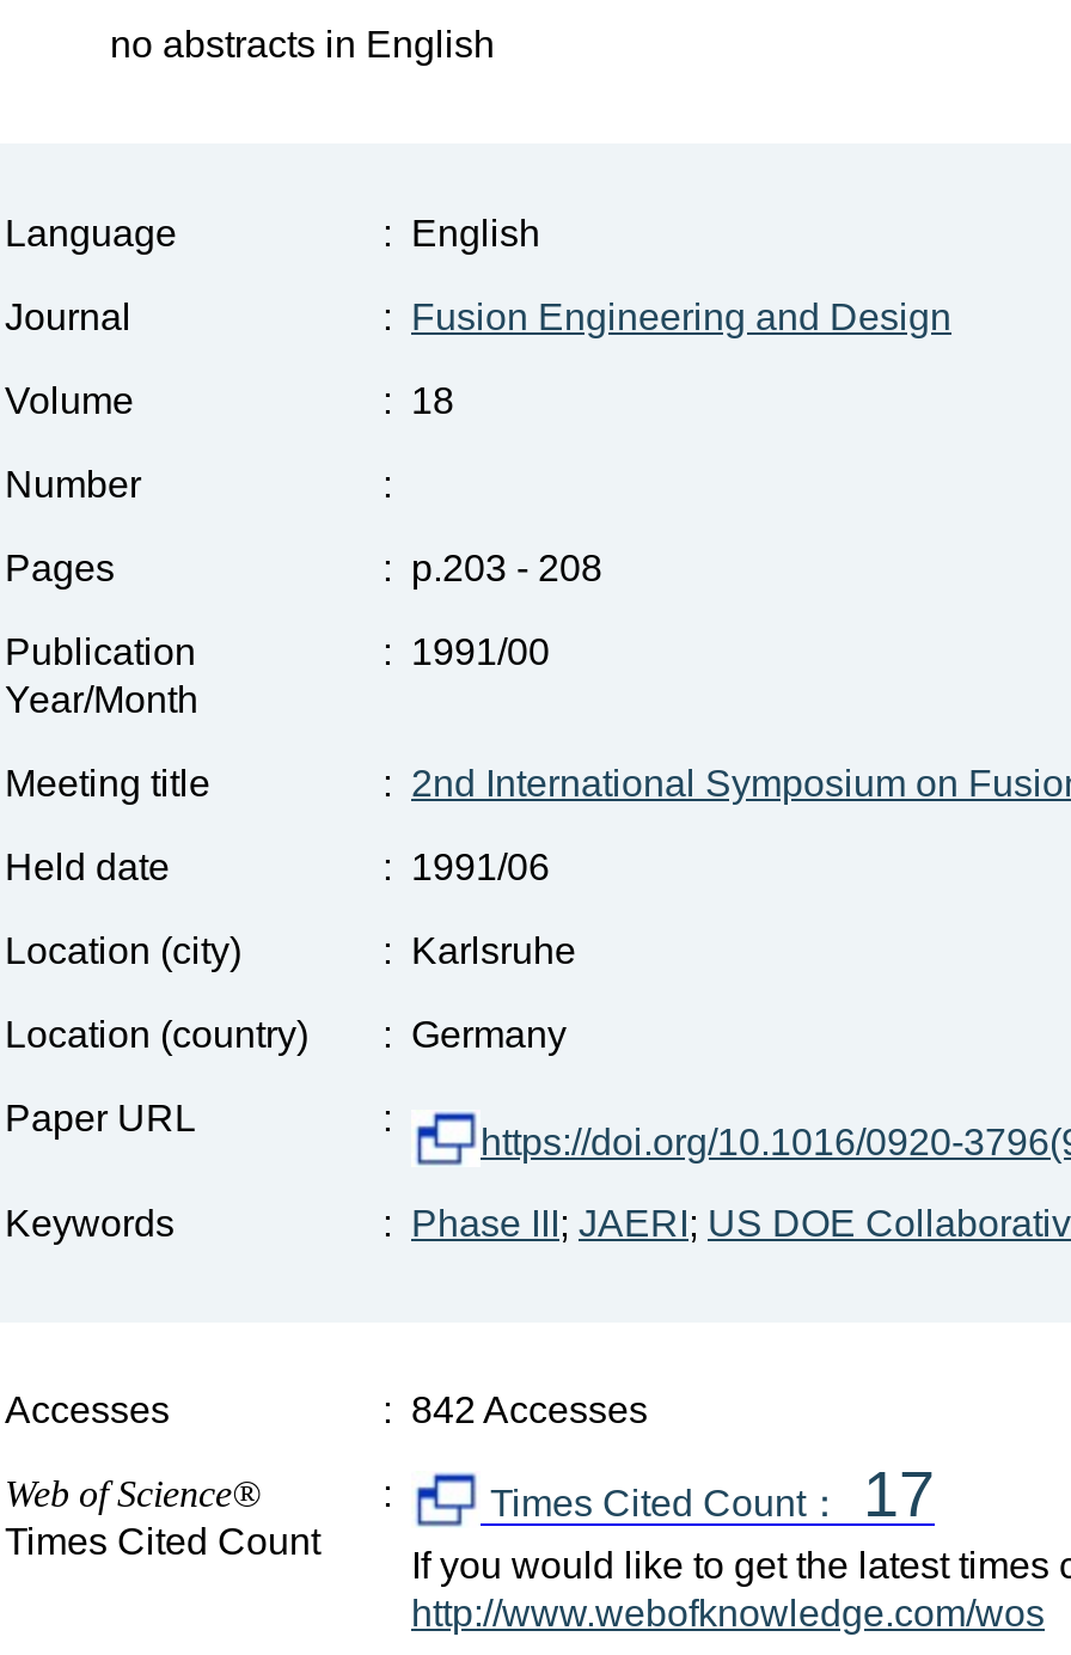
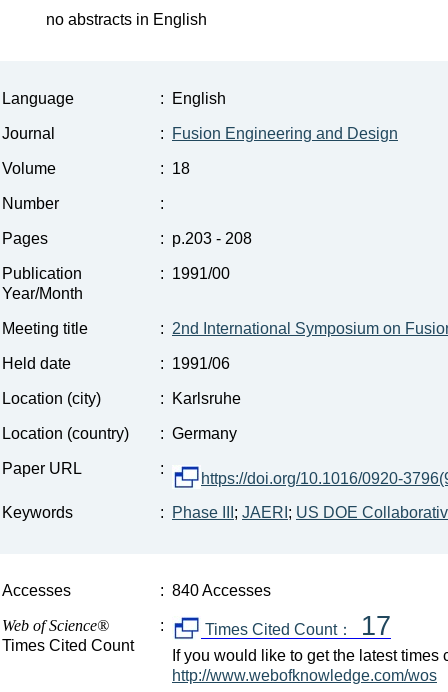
[382,1390,648,1431] : 842 Accesses -> [160,582,271,599] : 840 Accesses

